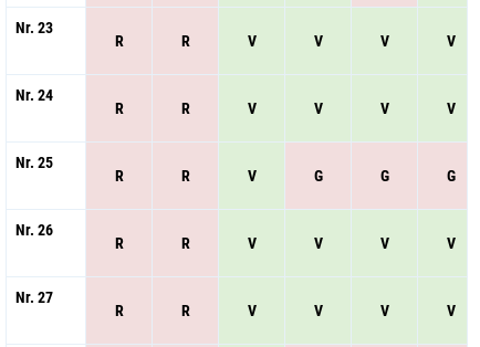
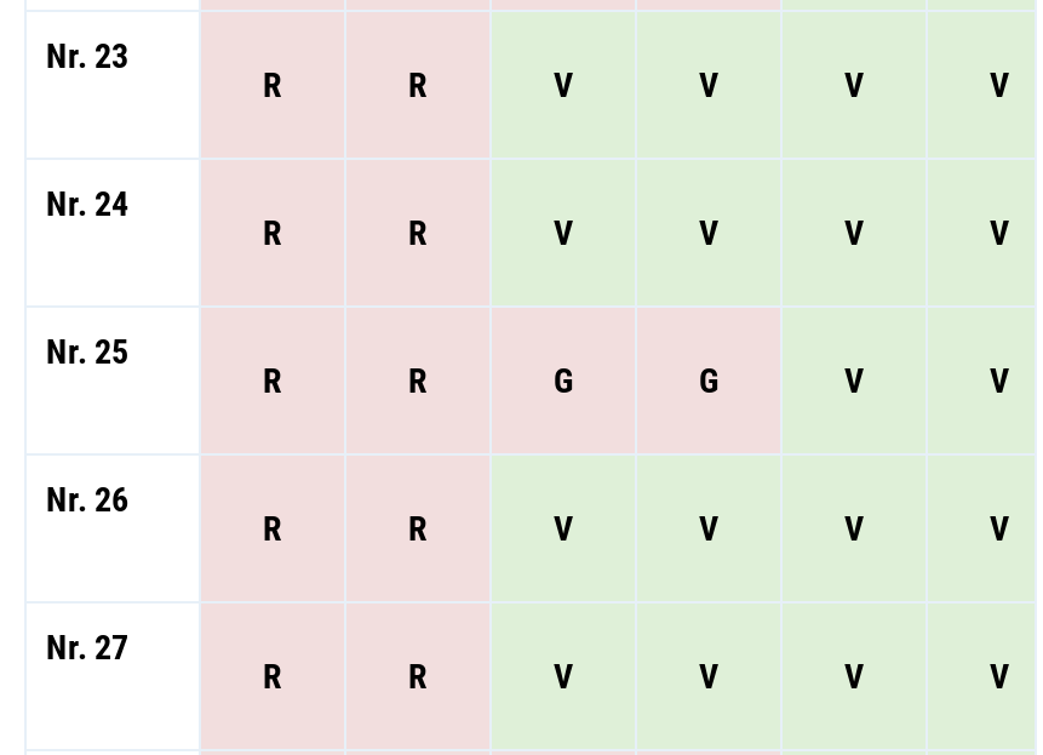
[247,167,256,185] V -> none
[446,167,455,185] G -> [844,362,1009,401] V | V

